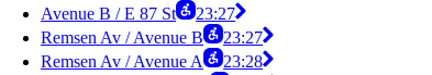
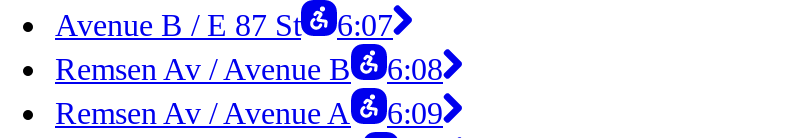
[41,5,235,23] Avenue B / E 87 St 23:27 -> [55,8,393,42] Avenue B / E 87 St 6:07
[41,28,263,47] Remsen Av / Avenue B 23:27 -> [55,52,443,86] Remsen Av / Avenue B 6:08
[41,52,263,71] Remsen Av / Avenue A 23:28 -> [55,96,443,130] Remsen Av / Avenue A 6:09

